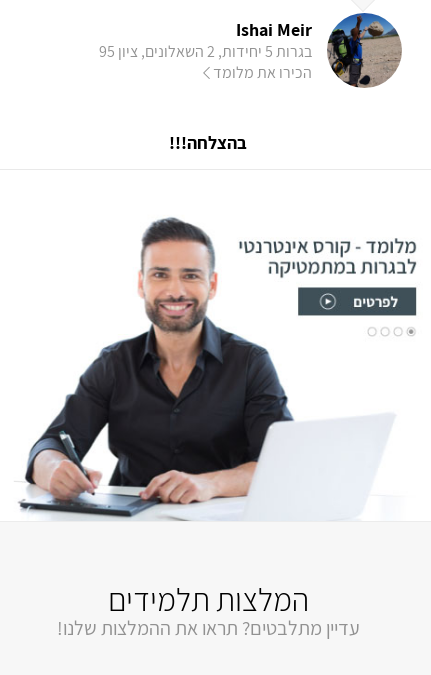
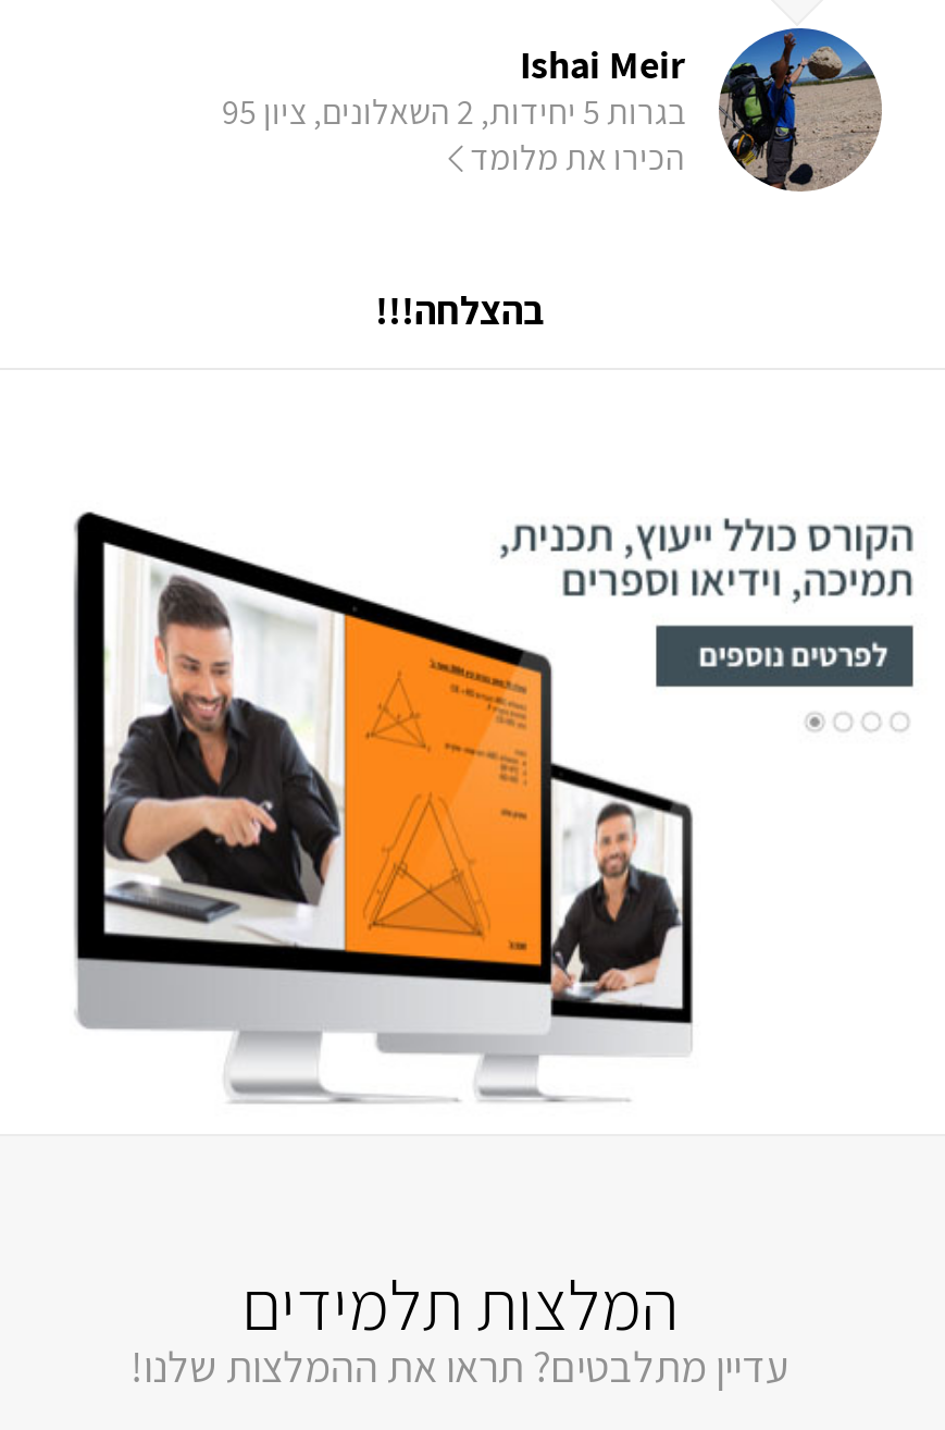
[18,217,416,522] [image] -> [51,474,912,1134] [image]

